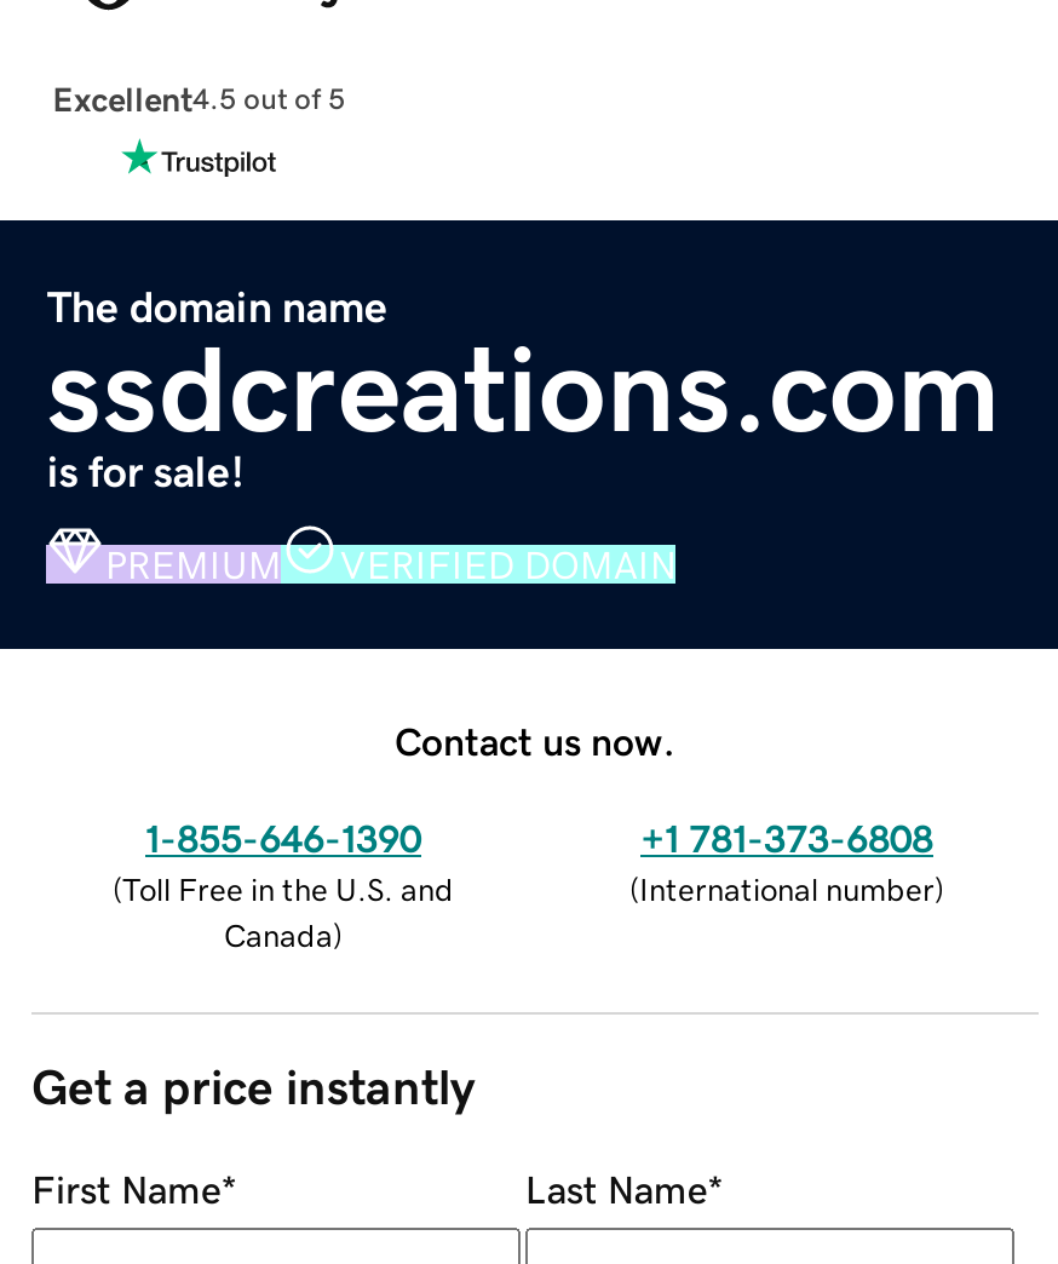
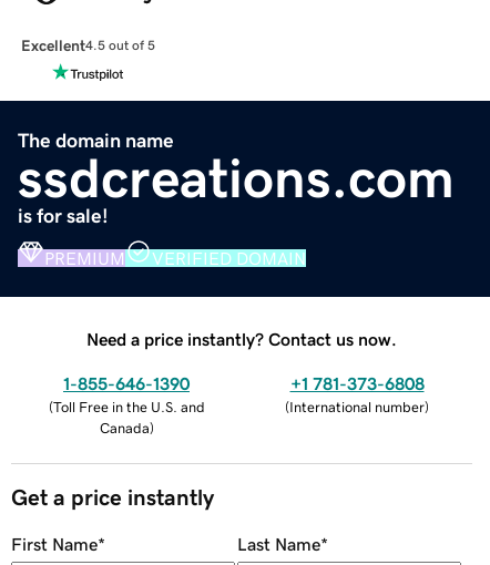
[395,721,675,759] Contact us now. -> [86,330,397,347] Need a price instantly? Contact us now.

